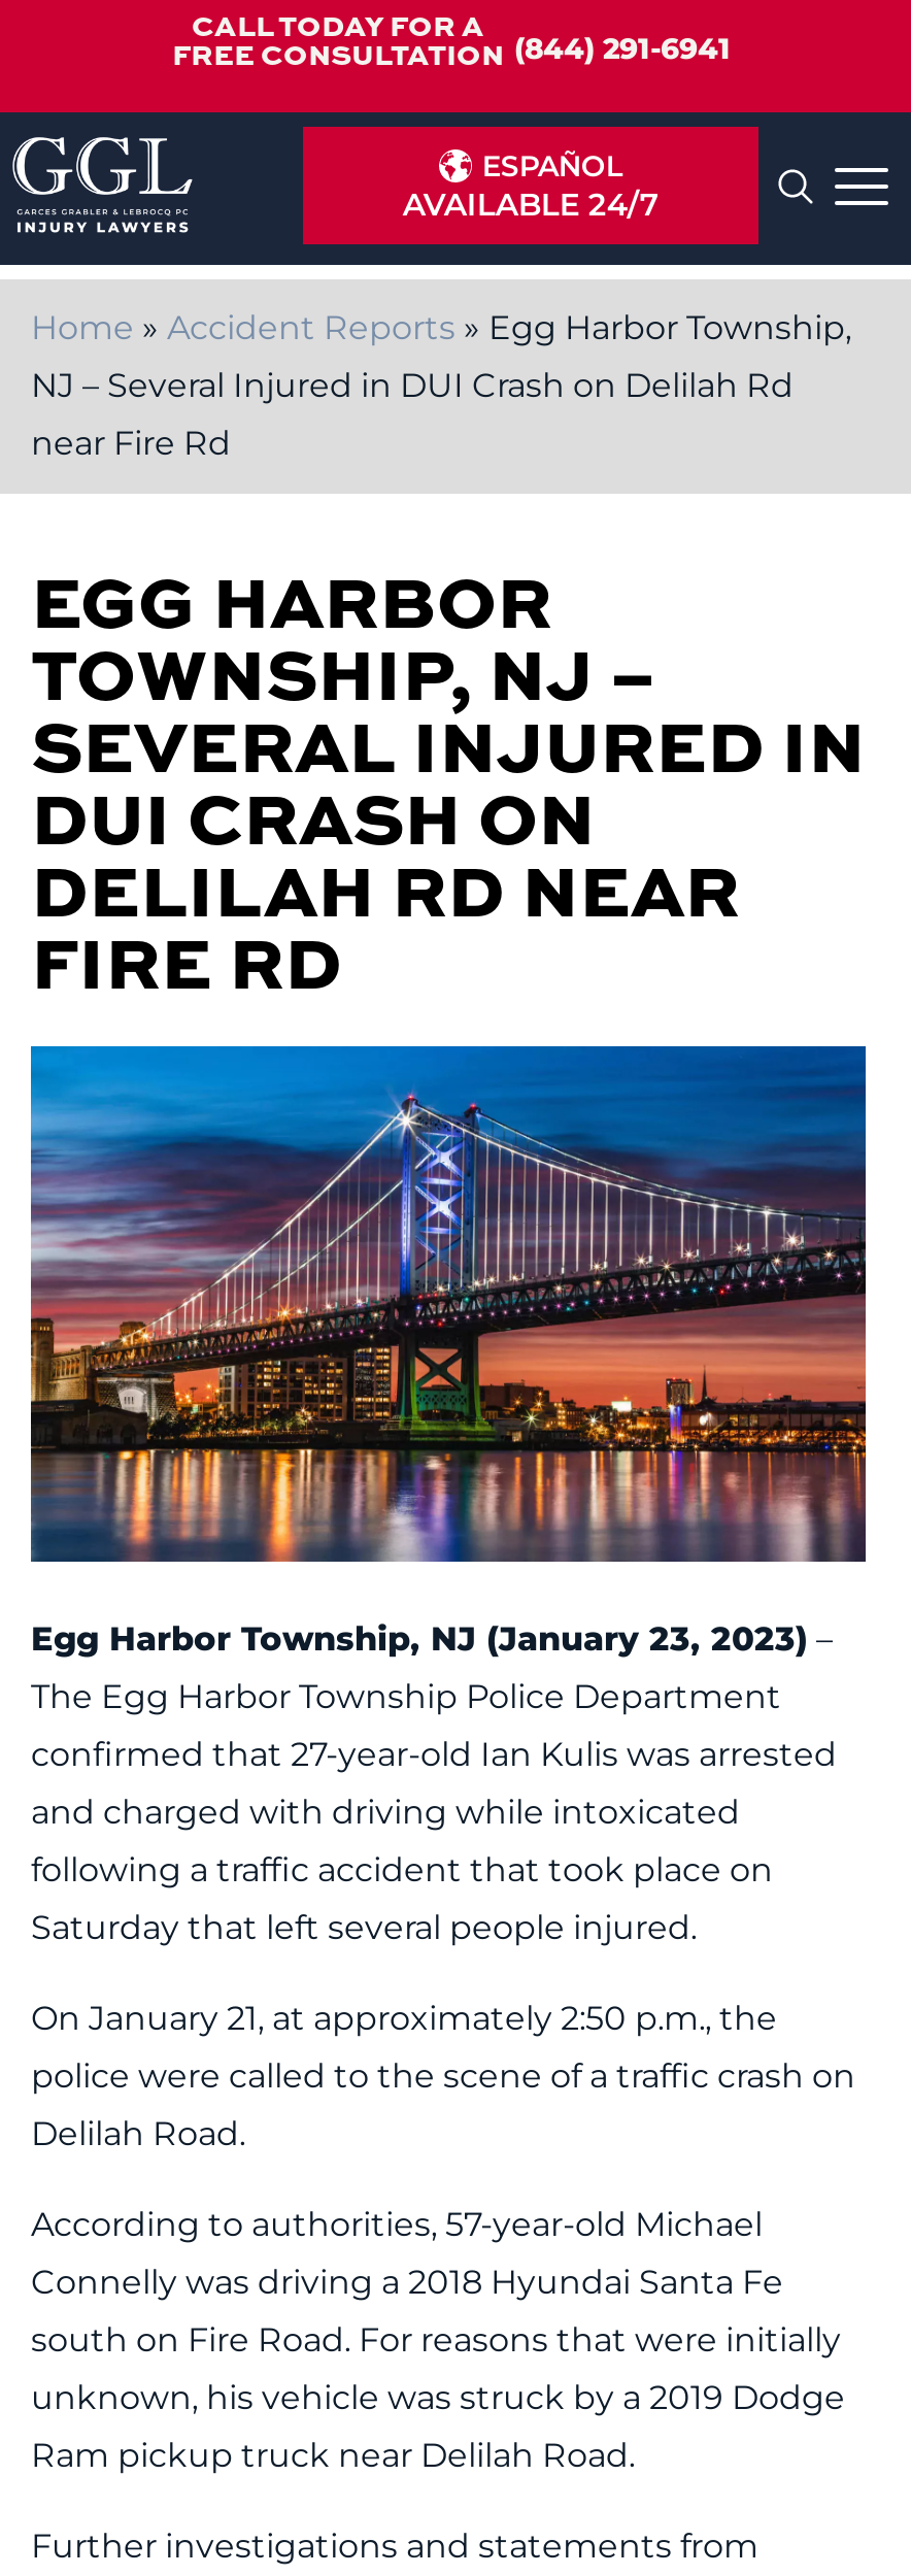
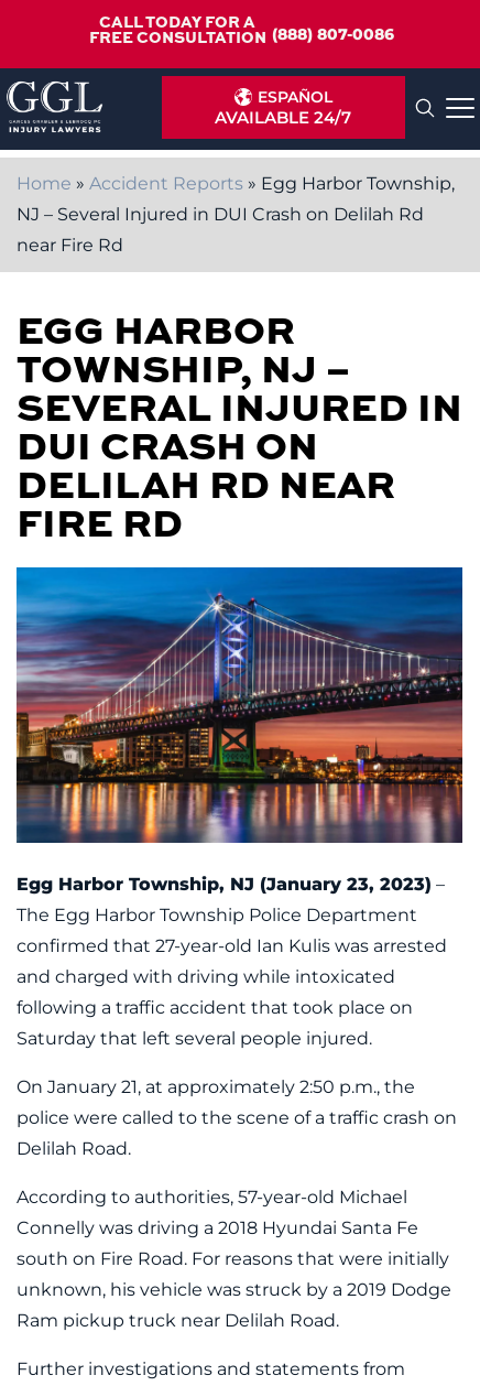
[172,29,731,71] FREE CONSULTATION (844) 291-6941 -> [89,24,394,46] FREE CONSULTATION (888) 807-0086

